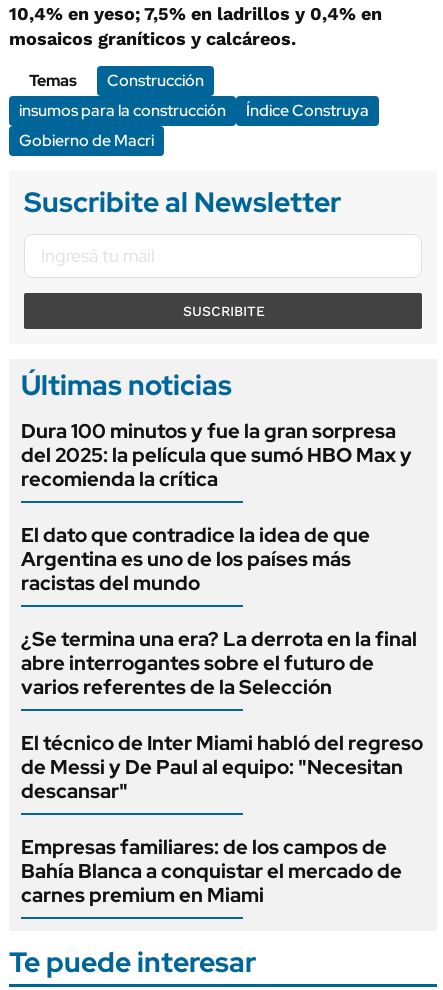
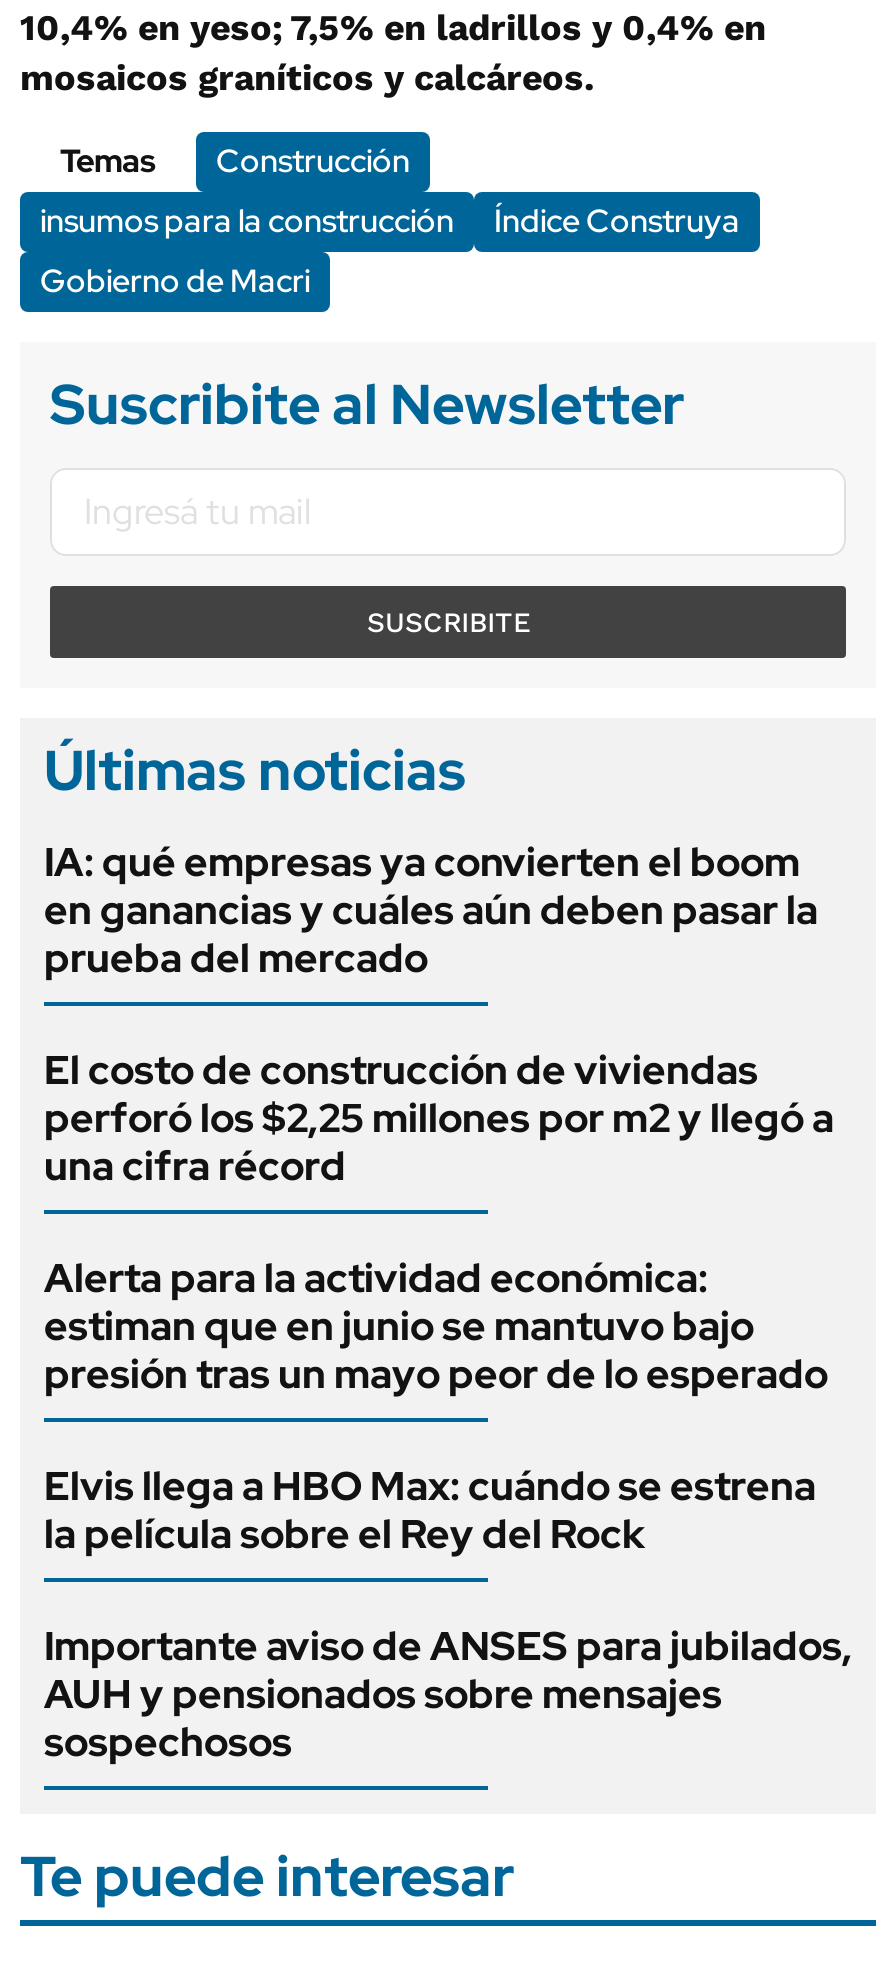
[21,418,412,492] Dura 100 minutos y fue la gran sorpresa | del 2025: la película que sumó HBO Max y | recomienda la crítica -> [44,835,818,983] IA: qué empresas ya convierten el boom | en ganancias y cuáles aún deben pasar la | prueba del mercado
[21,522,370,596] El dato que contradice la idea de que | Argentina es uno de los países más | racistas del mundo -> [44,1043,834,1191] El costo de construcción de viviendas | perforó los $2,25 millones por m2 y llegó a | una cifra récord
[21,626,417,700] ¿Se termina una era? La derrota en la final | abre interrogantes sobre el futuro de | varios referentes de la Selección -> [44,1251,828,1399] Alerta para la actividad económica: | estiman que en junio se mantuvo bajo | presión tras un mayo peor de lo esperado
[21,730,423,804] El técnico de Inter Miami habló del regreso | de Messi y De Paul al equipo: "Necesitan | descansar" -> [44,1459,816,1559] Elvis llega a HBO Max: cuándo se estrena | la película sobre el Rey del Rock
[21,834,402,908] Empresas familiares: de los campos de | Bahía Blanca a conquistar el mercado de | carnes premium en Miami -> [44,1619,852,1767] Importante aviso de ANSES para jubilados, | AUH y pensionados sobre mensajes | sospechosos

